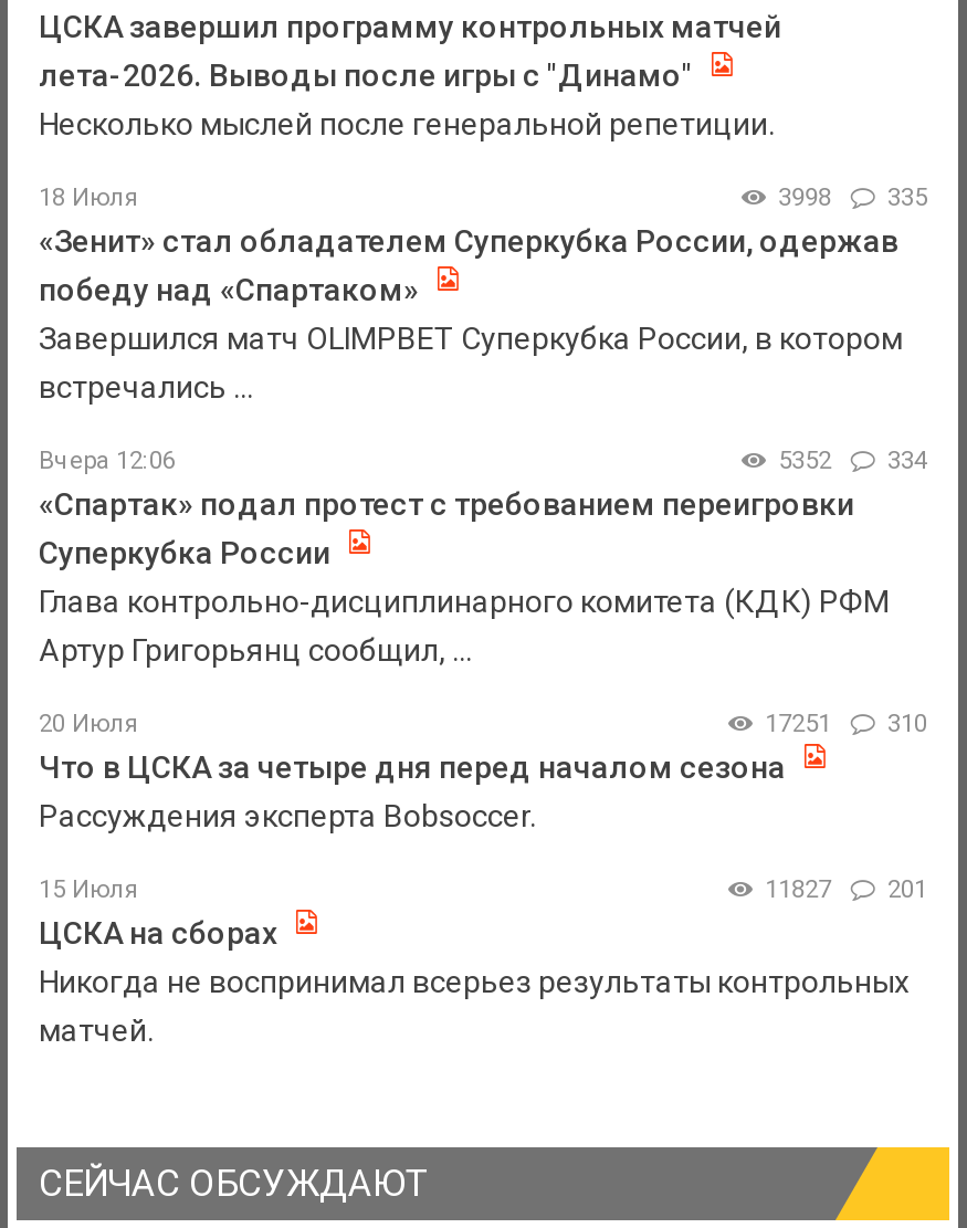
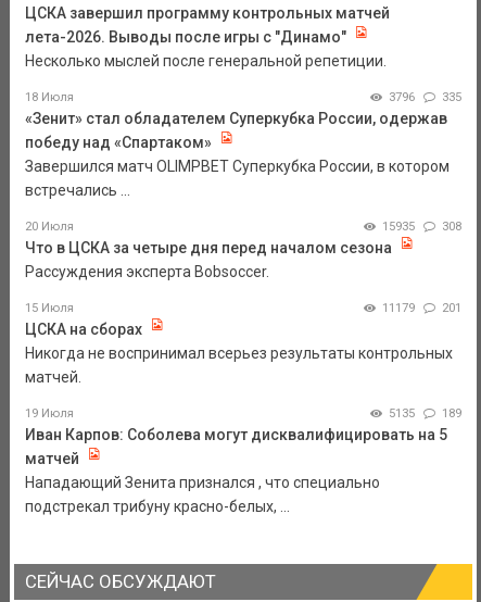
[778,183,927,212] 3998 335 -> [388,90,461,104] 3796 335
[39,447,927,668] Вчера 12:06 | 5352 | 334 | «Спартак» подал протест с требованием переигровки | Суперкубка России | Глава контрольно-дисциплинарного комитета (КДК) РФМ | Артур Григорьянц сообщил, ... -> none
moved [39,710,927,1048] -> [25,220,461,386]: 20 Июля | Что в ЦСКА за четыре дня перед началом сезона | Рассуждения эксперта Bobsoccer. | 15 Июля | 201 | ЦСКА на сборах | Никогда не воспринимал всерьез результаты контрольных | матчей.
[765,710,838,738] 17251 -> [382,220,418,234] 15935
[887,710,927,738] 310 -> [442,220,461,234] 308
[765,875,927,904] 11827 201 -> [382,301,461,315] 11179 201
none -> [25,406,461,515] 19 Июля | 5135 | 189 | Иван Карпов: Соболева могут дисквалифицировать на 5 | матчей | Нападающий Зенита признался , что специально | подстрекал трибуну красно-белых, ...

